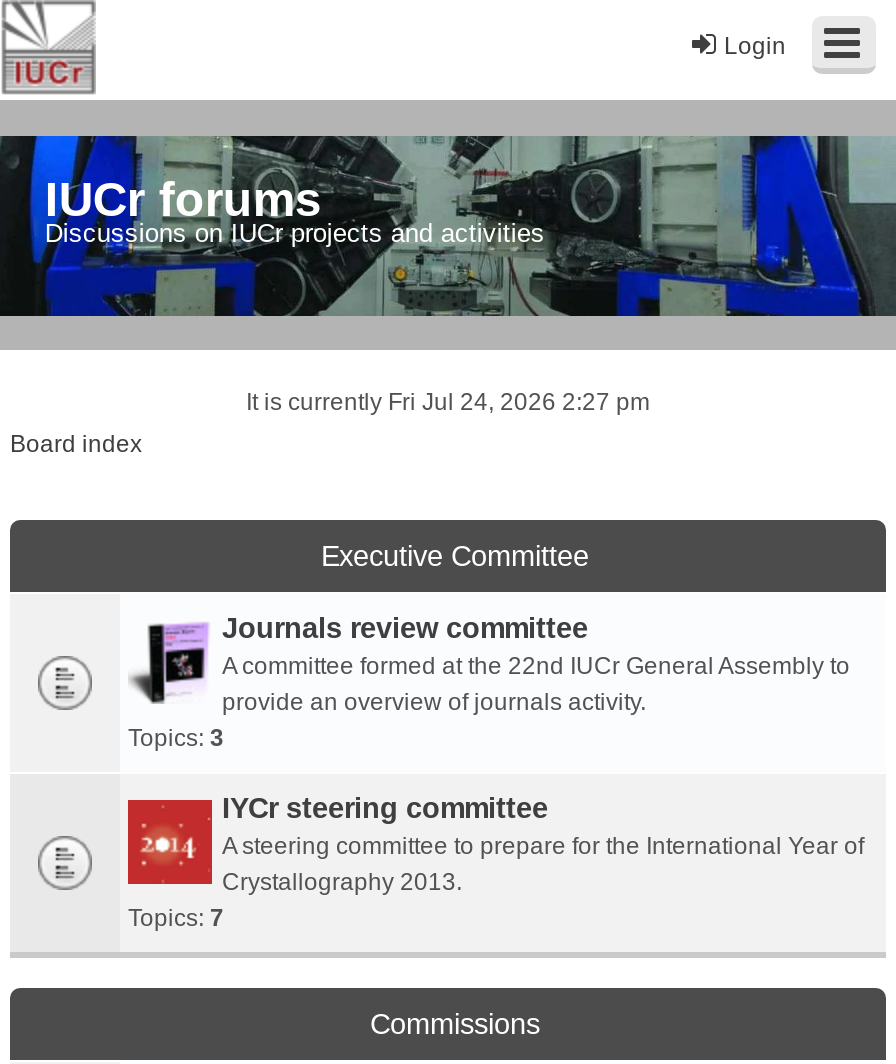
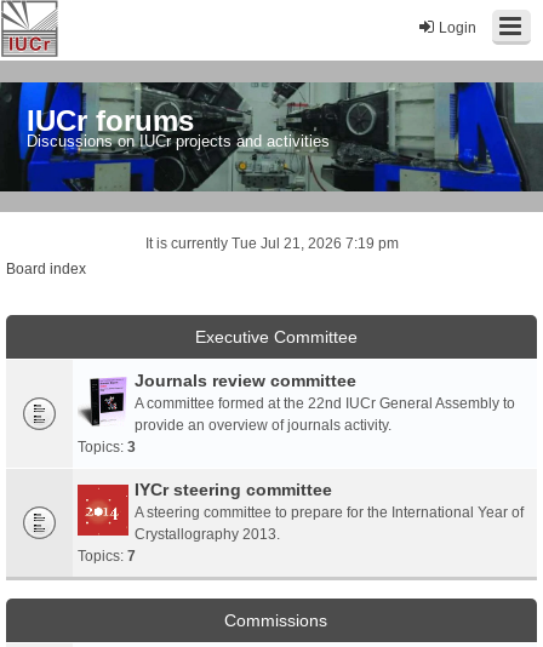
[246,389,650,417] It is currently Fri Jul 24, 2026 2:27 pm -> [145,236,398,252] It is currently Tue Jul 21, 2026 7:19 pm

